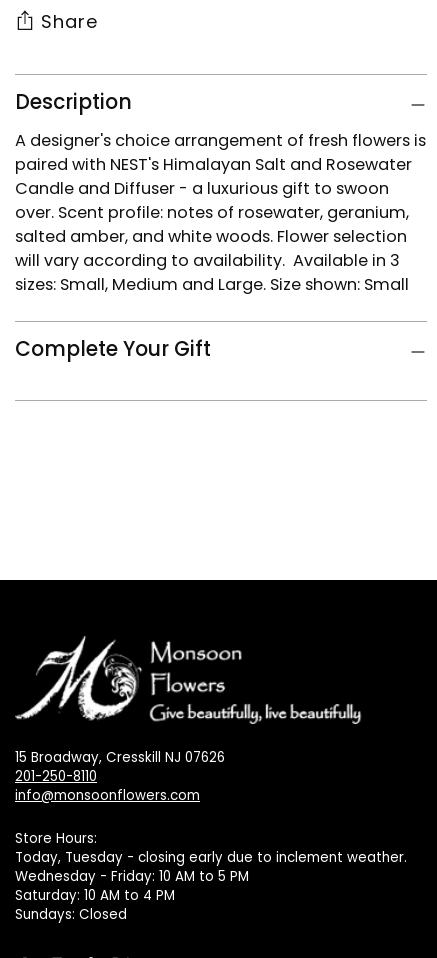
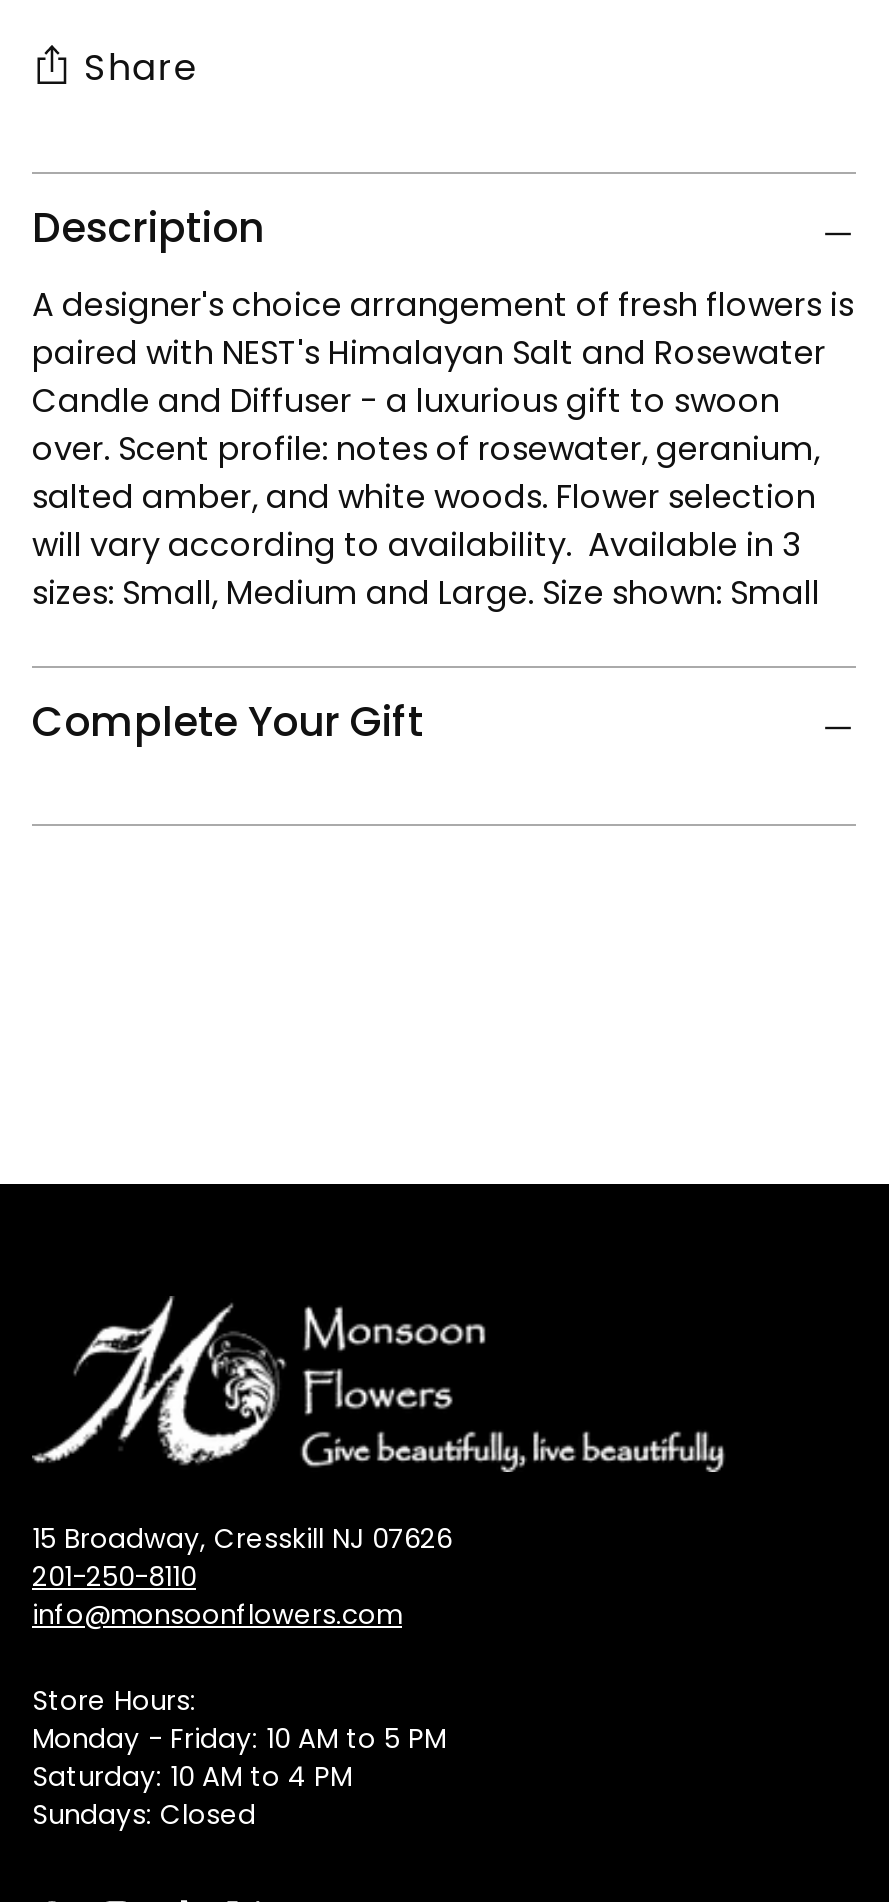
[15,848,407,886] Today, Tuesday - closing early due to inclement weather. | Wednesday - Friday: 10 AM to 5 PM -> [32,1719,446,1757] Monday - Friday: 10 AM to 5 PM

